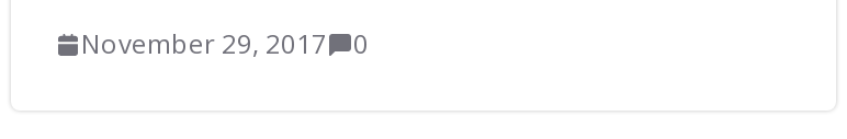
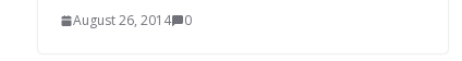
[81,25,369,62] November 29, 2017 0 -> [73,11,192,29] August 26, 2014 0

